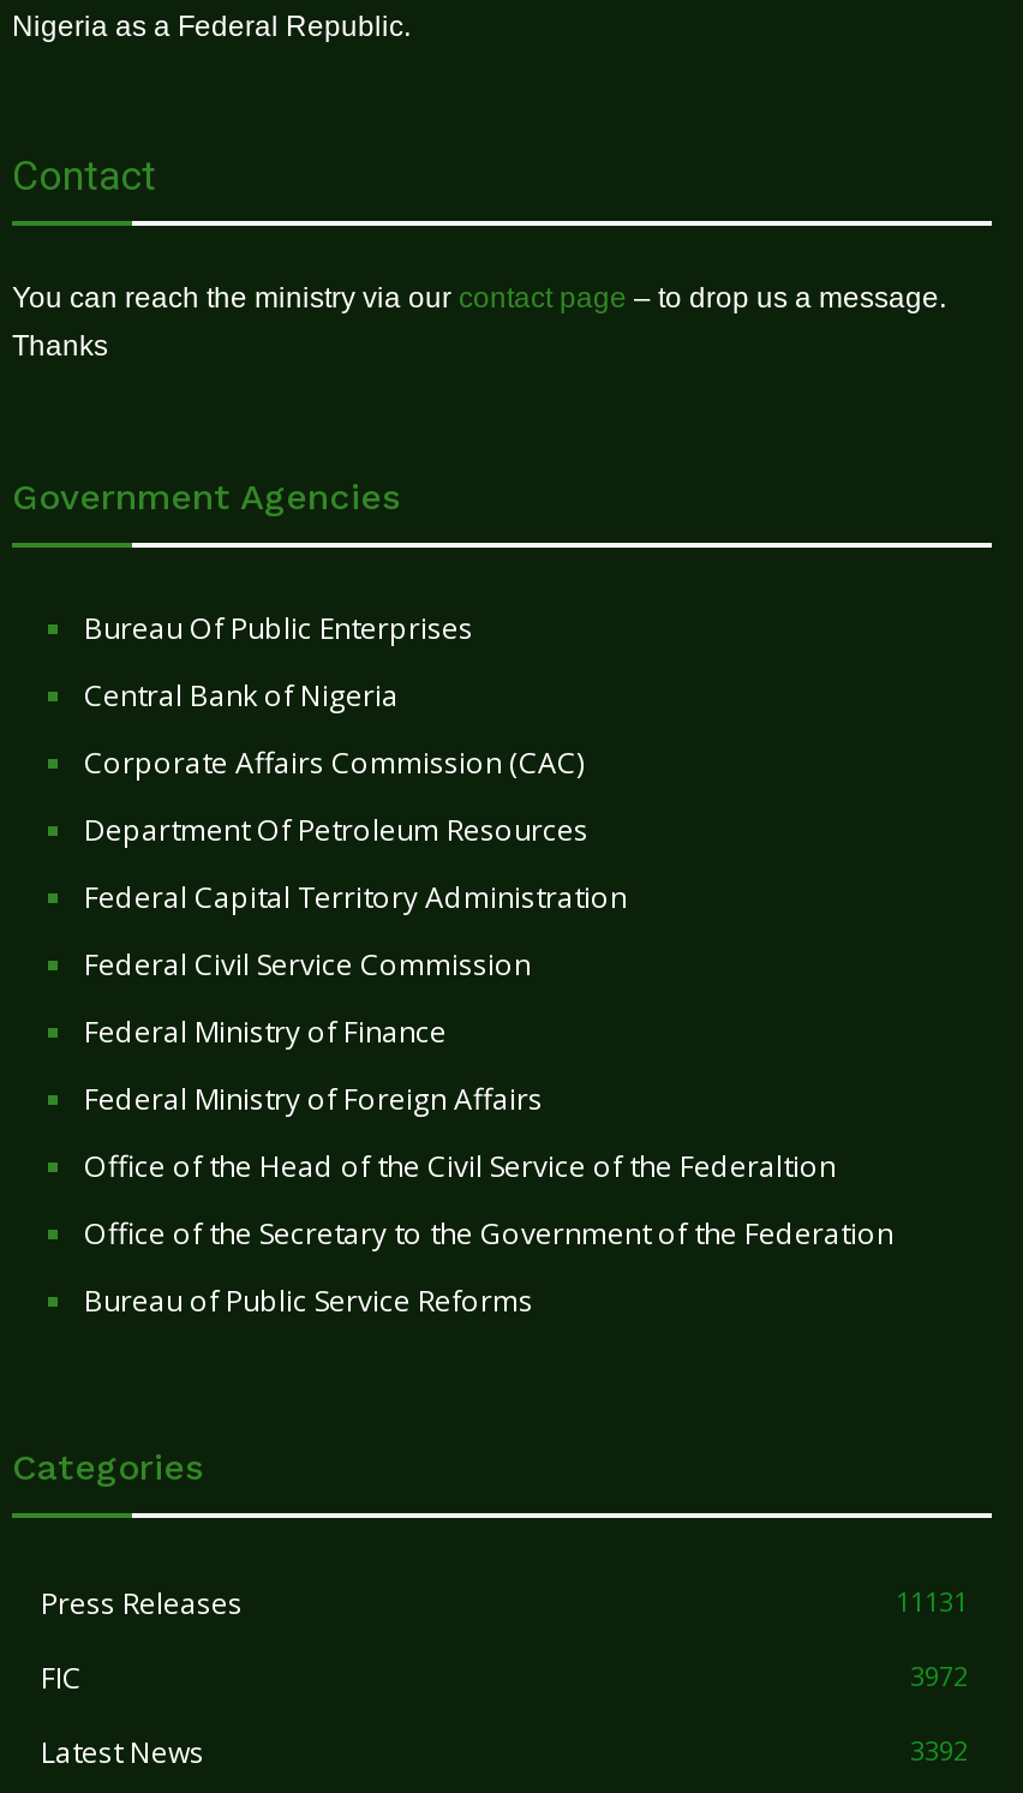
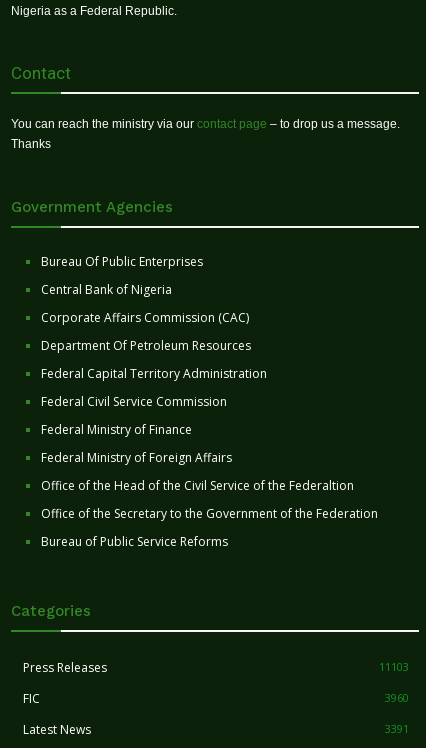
[896,1584,968,1620] 11131 -> [379,659,409,674] 11103
[910,1658,968,1694] 3972 -> [385,690,409,705] 3960
[910,1732,968,1769] 3392 -> [385,721,409,736] 3391

